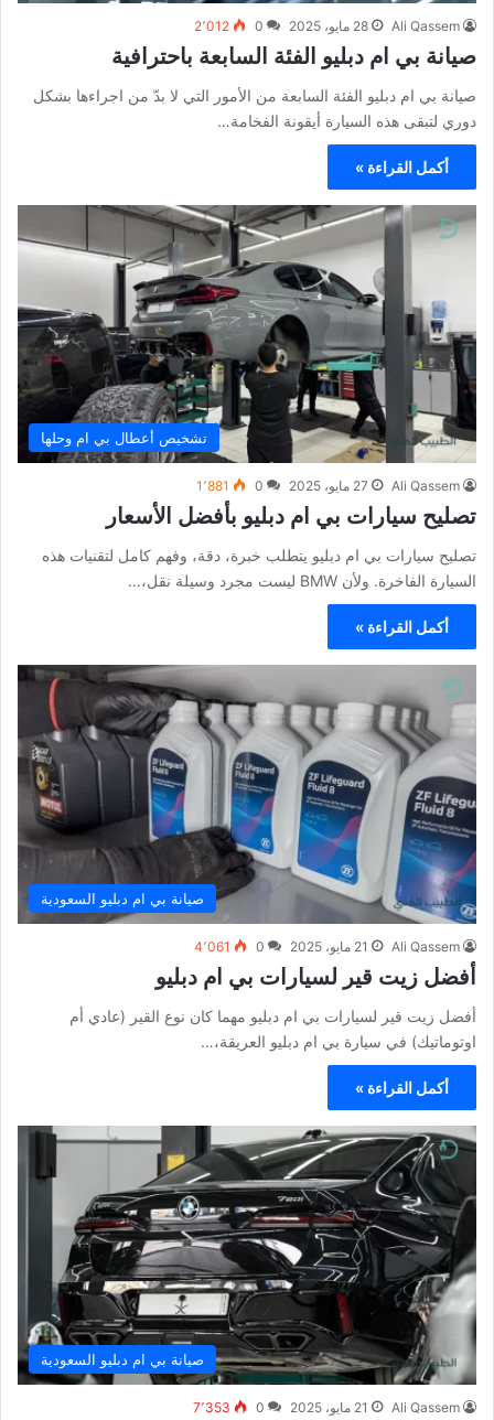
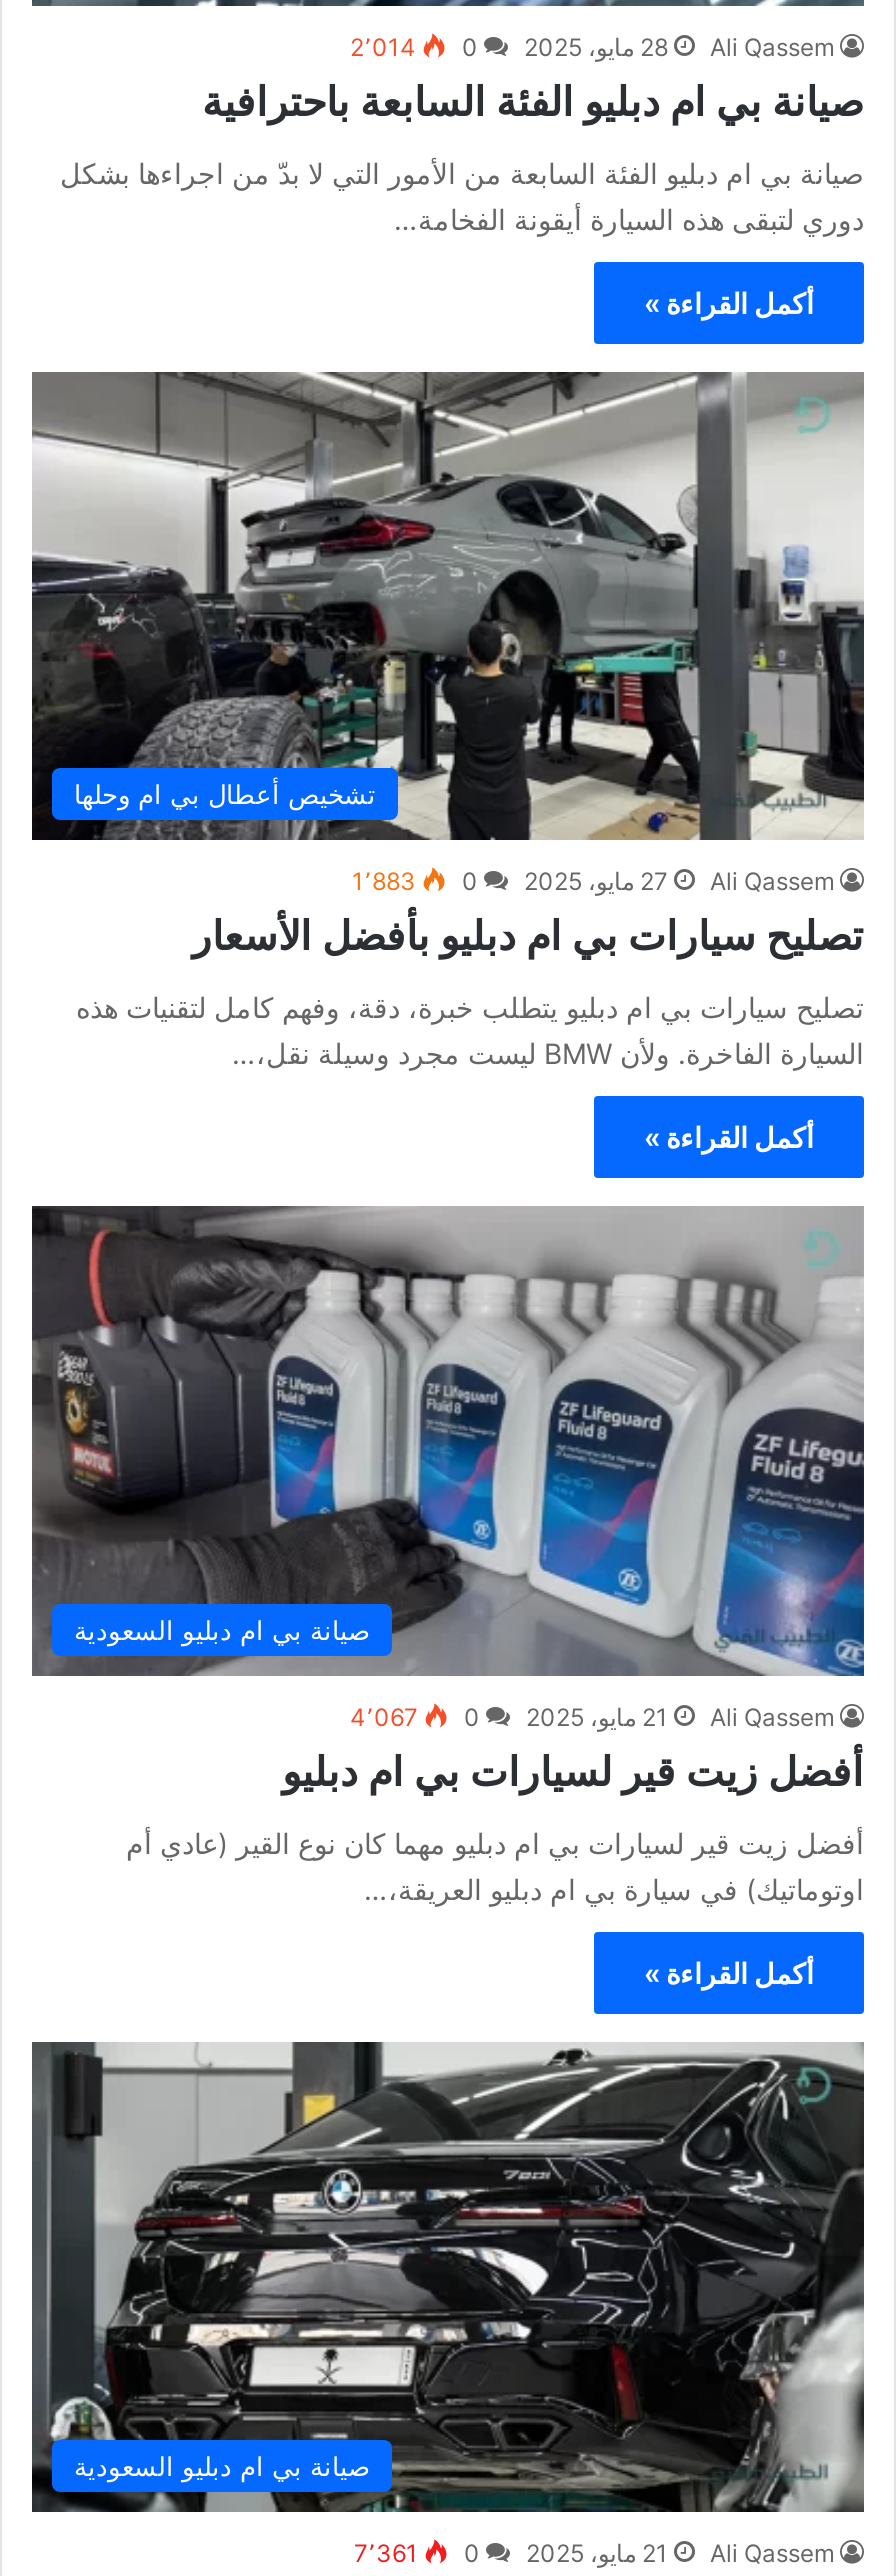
[194,17,264,34] 2٬012 0 -> [350,31,478,61] 2٬014 0
[196,478,264,494] 1٬881 0 -> [352,867,478,897] 1٬883 0
[194,938,265,955] 4٬061 0 -> [350,1702,480,1732] 4٬067 0
[193,1399,265,1415] 7٬353 0 -> [354,2537,480,2567] 7٬361 0

